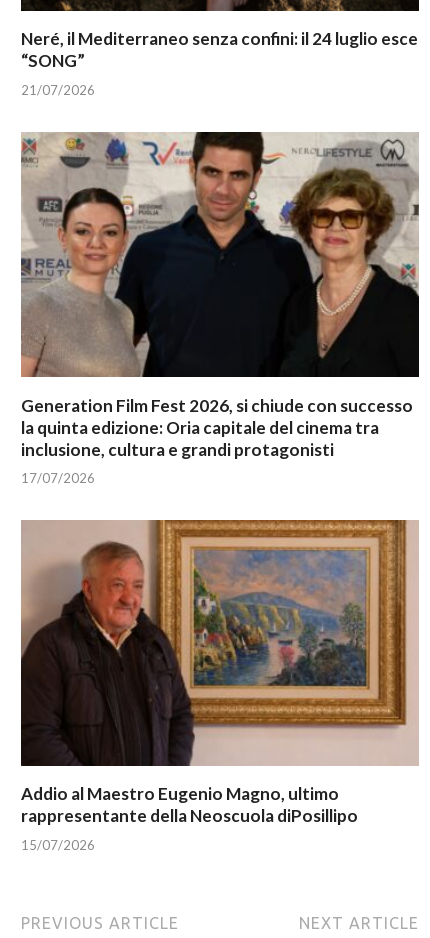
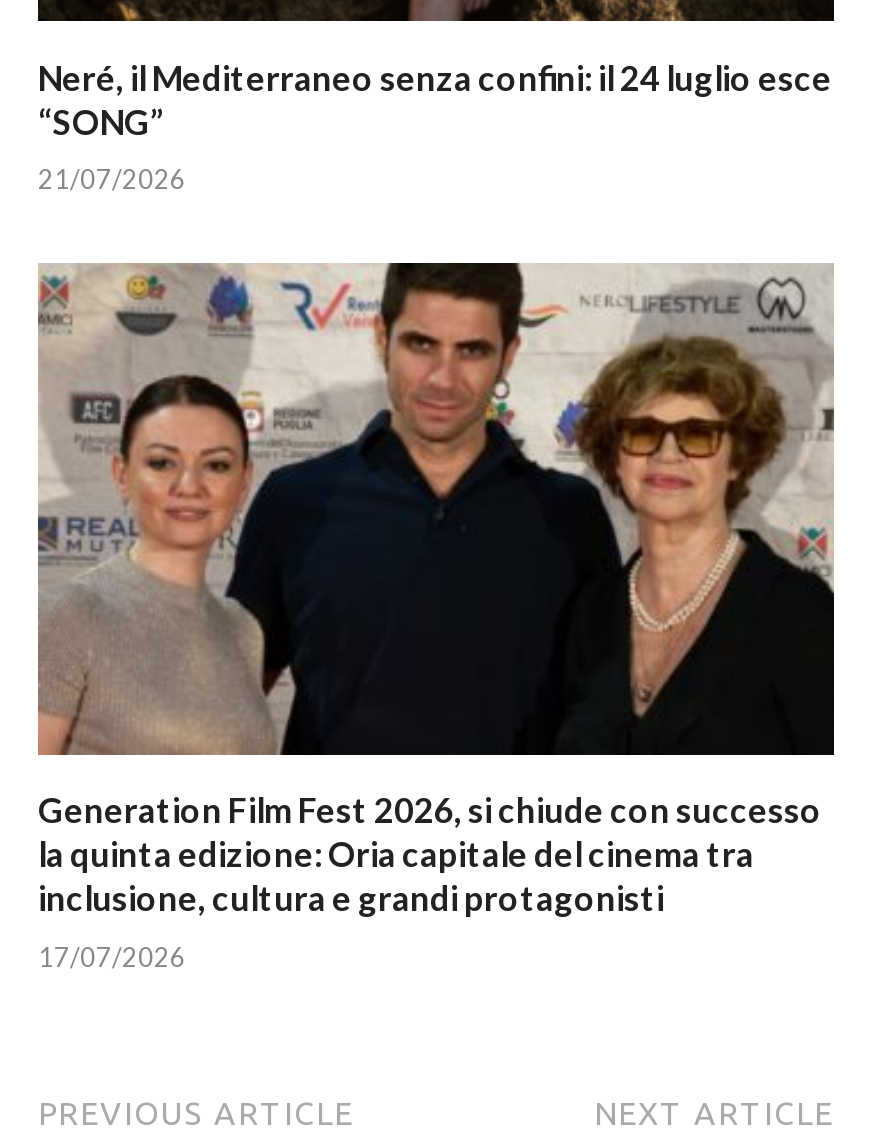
[20,519,419,853] [image] | Addio al Maestro Eugenio Magno, ultimo | rappresentante della Neoscuola diPosillipo | 15/07/2026 -> none

